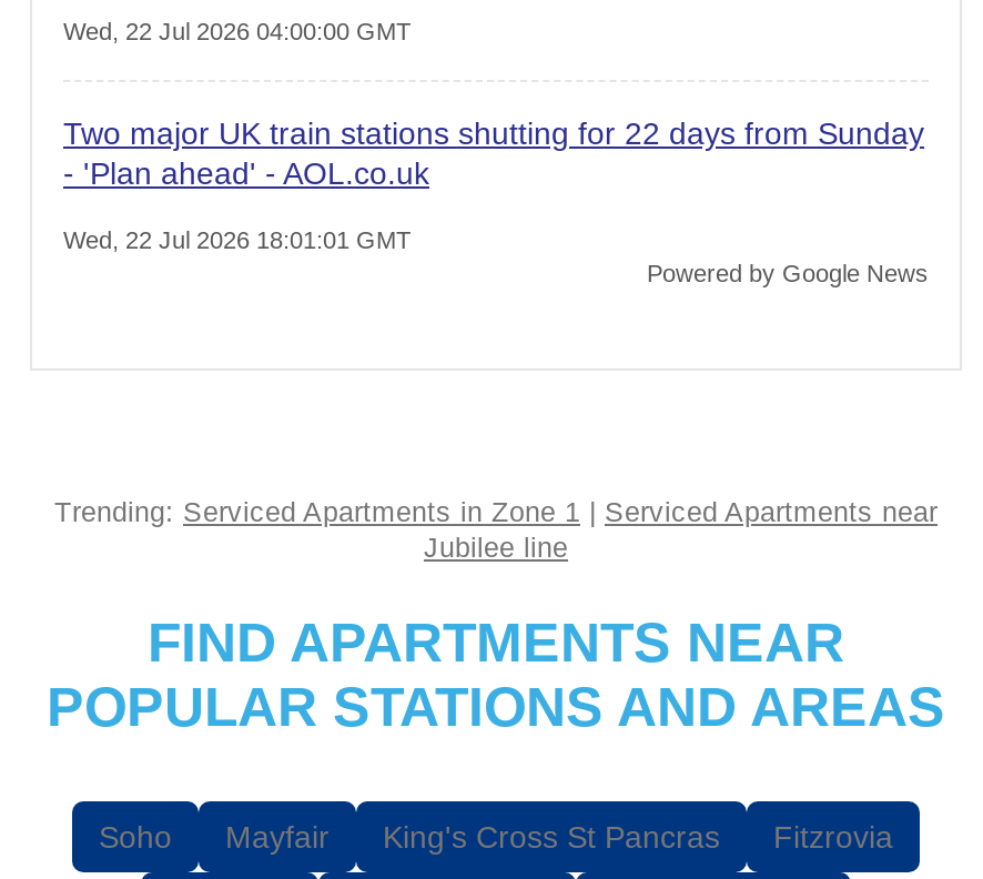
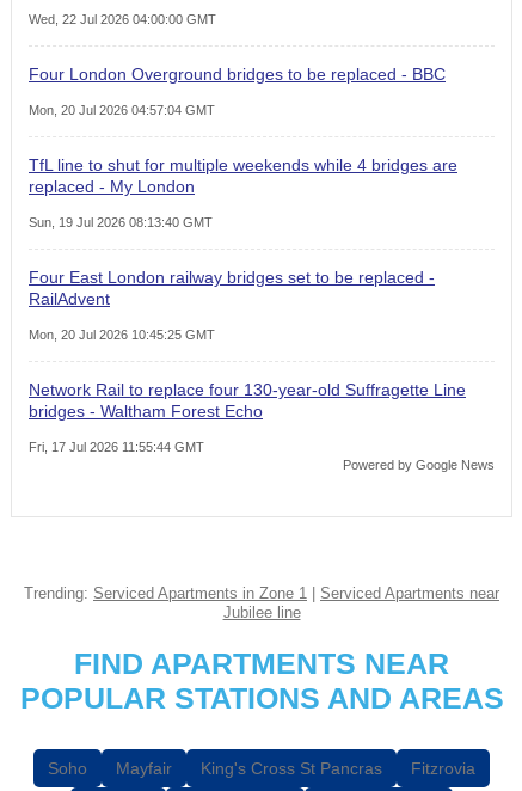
[63,115,924,252] Two major UK train stations shutting for 22 days from Sunday | - 'Plan ahead' - AOL.co.uk | Wed, 22 Jul 2026 18:01:01 GMT -> [29,64,466,454] Four London Overground bridges to be replaced - BBC | Mon, 20 Jul 2026 04:57:04 GMT | TfL line to shut for multiple weekends while 4 bridges are | replaced - My London | Sun, 19 Jul 2026 08:13:40 GMT | Four East London railway bridges set to be replaced - | RailAdvent | Mon, 20 Jul 2026 10:45:25 GMT | Network Rail to replace four 130-year-old Suffragette Line | bridges - Waltham Forest Echo | Fri, 17 Jul 2026 11:55:44 GMT

